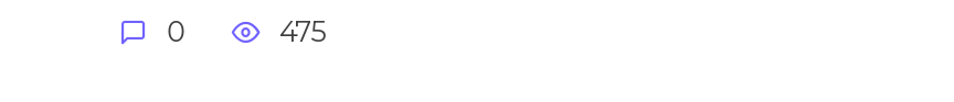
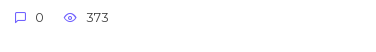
[279,17,326,50] 475 -> [86,10,109,25] 373

